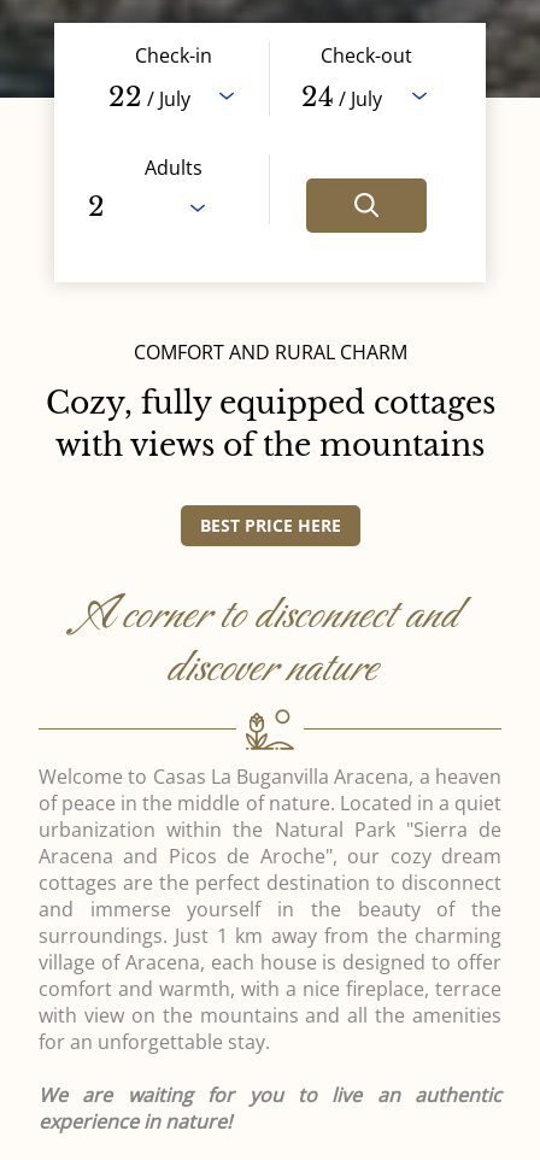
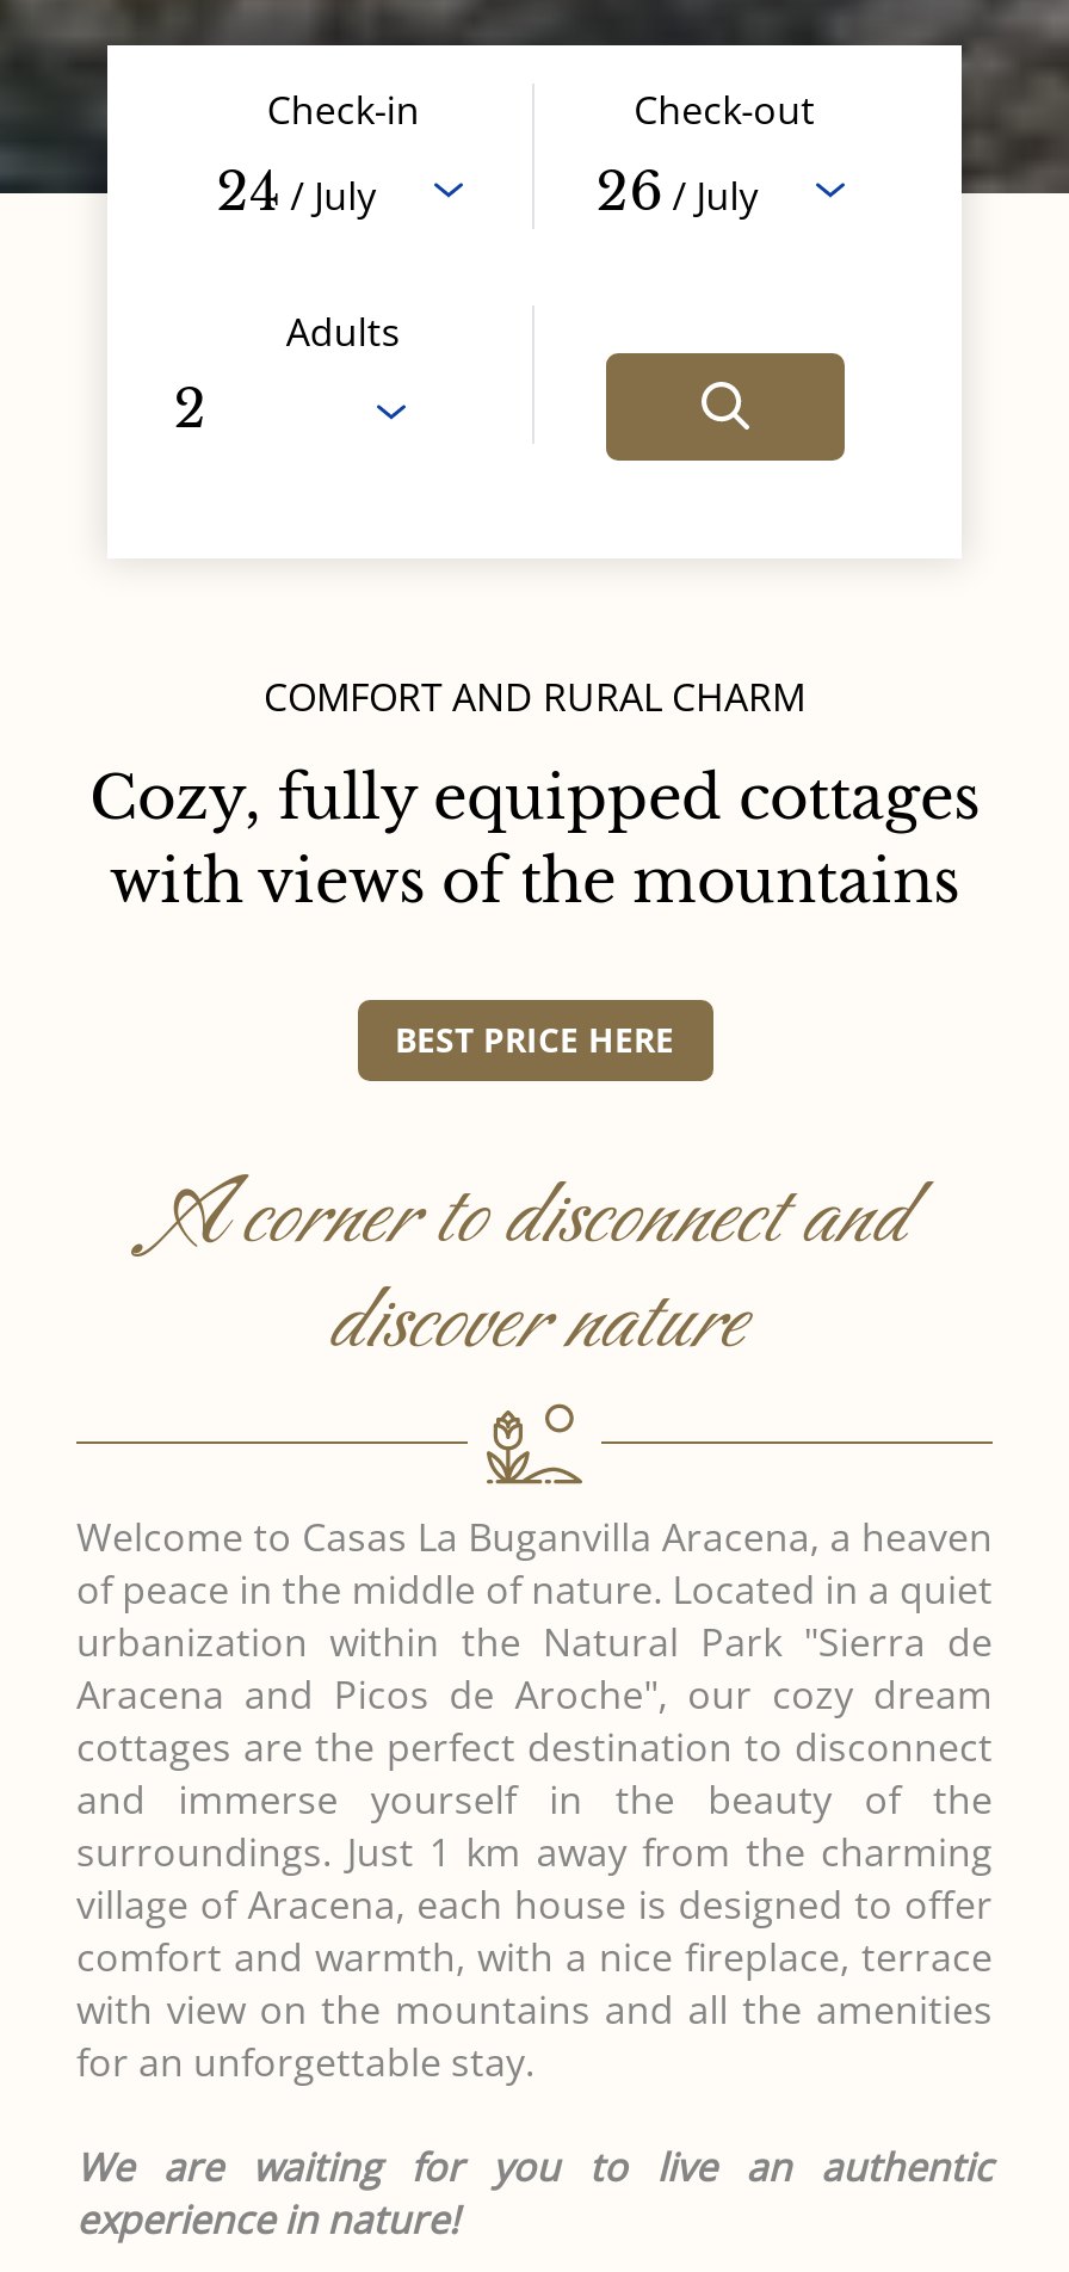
[109,80,191,113] 22 / July -> [216,159,376,224] 24 / July
[301,80,382,113] 24 / July -> [596,159,758,224] 26 / July

